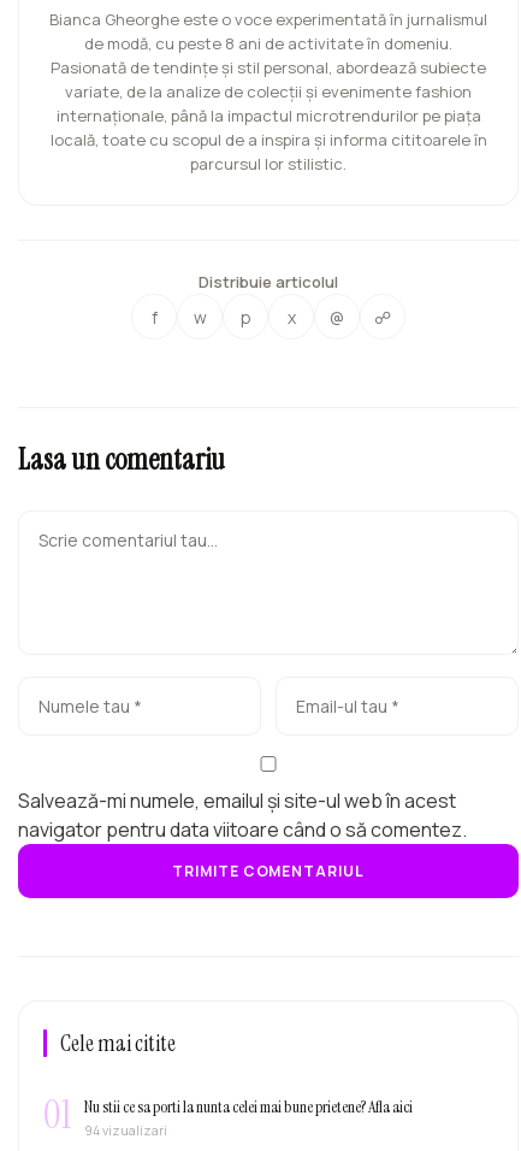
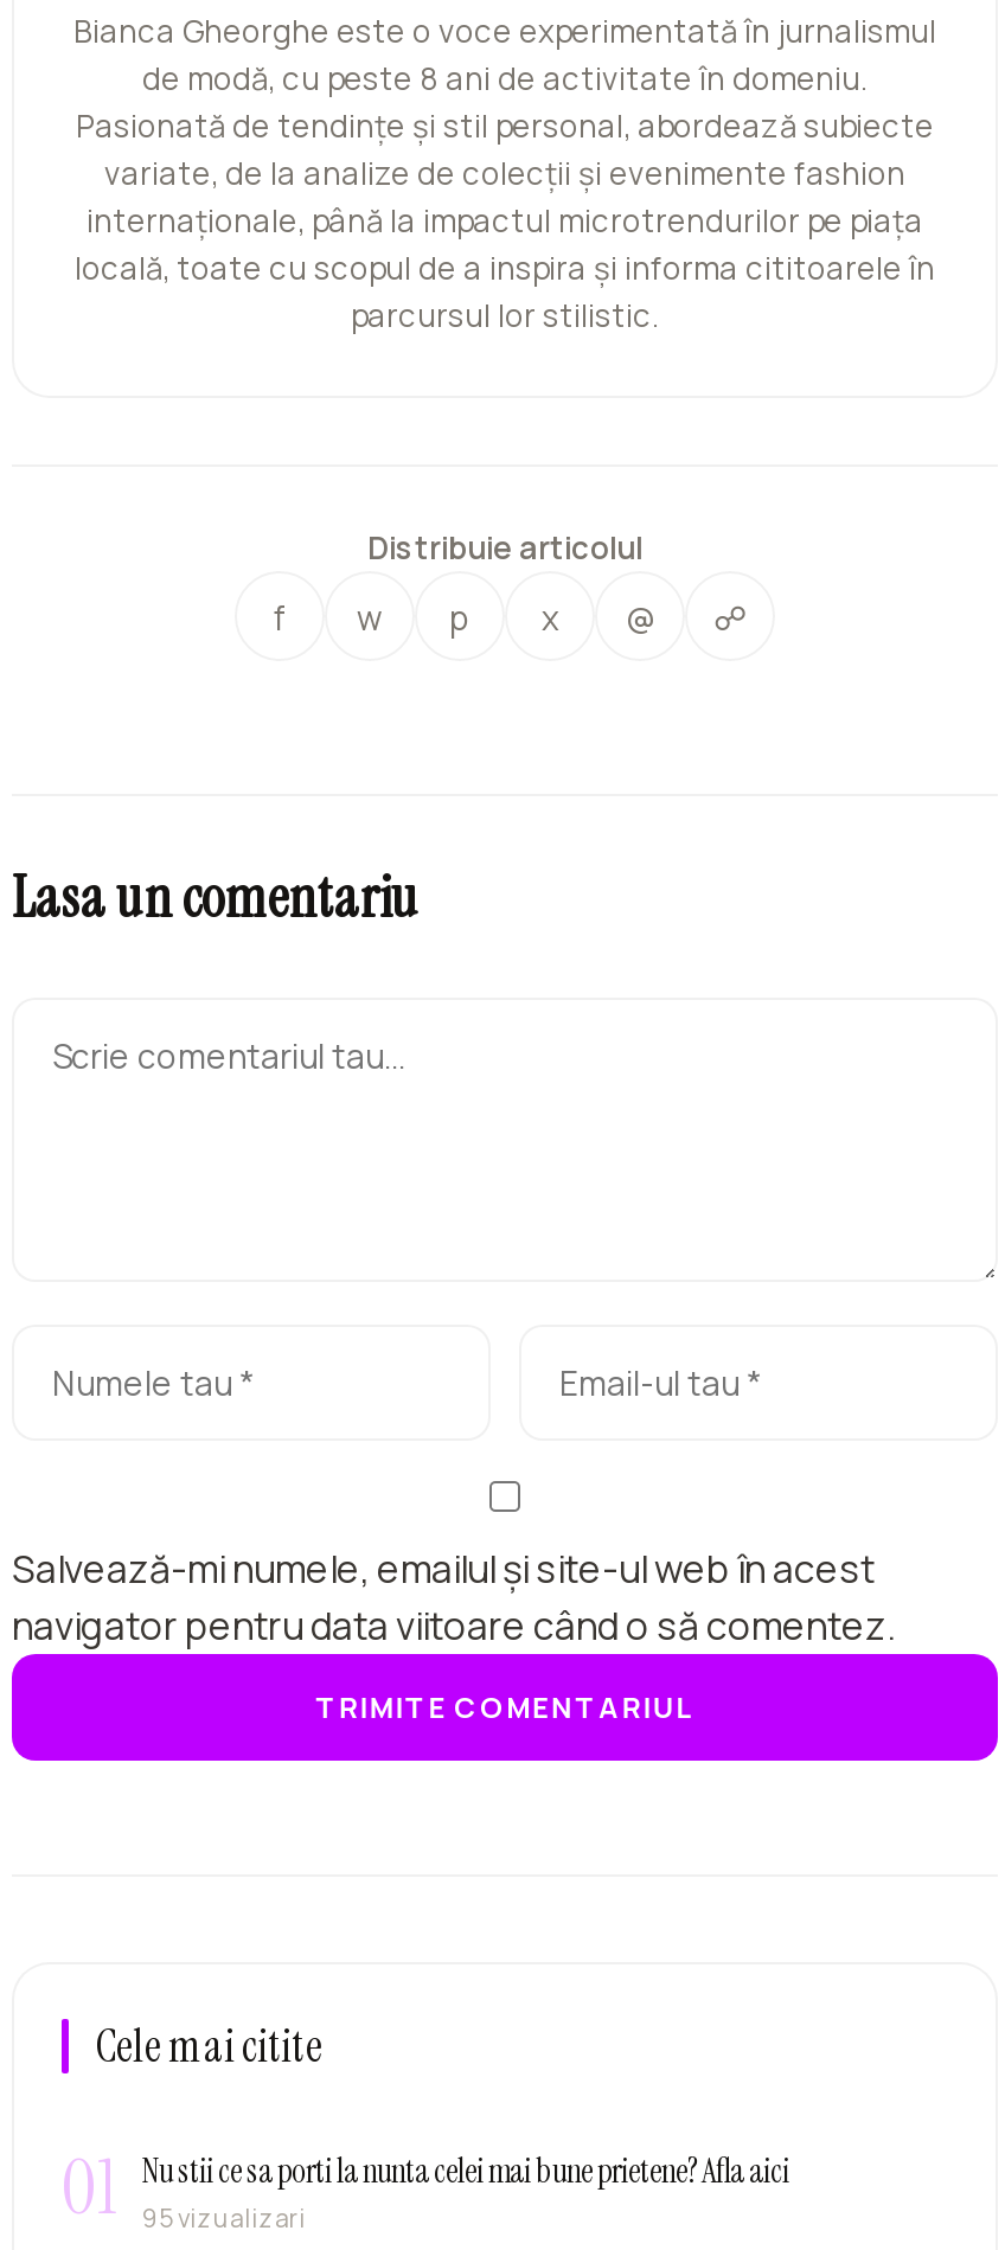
[84,1122,167,1139] 94 vizualizari -> [142,2202,306,2235] 95 vizualizari

